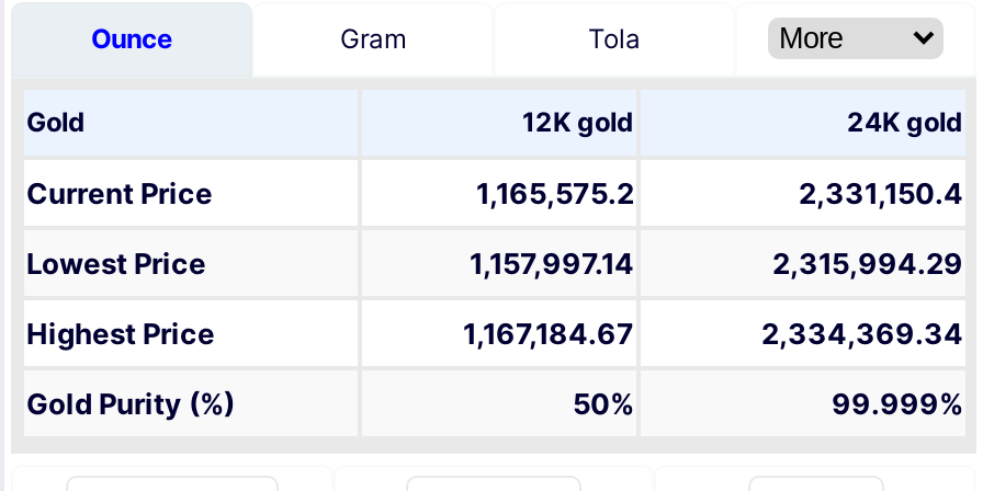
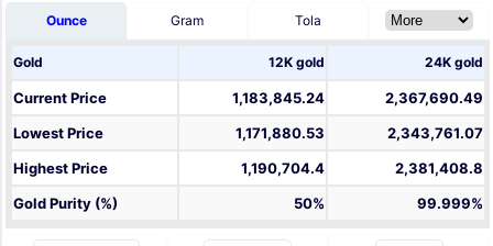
[476,176,634,211] 1,165,575.2 -> [232,89,325,107] 1,183,845.24
[799,176,963,211] 2,331,150.4 -> [385,89,483,107] 2,367,690.49
[470,246,634,281] 1,157,997.14 -> [235,125,325,142] 1,171,880.53
[772,246,963,281] 2,315,994.29 -> [387,125,483,142] 2,343,761.07
[463,317,634,352] 1,167,184.67 -> [241,160,325,177] 1,190,704.4
[761,317,963,352] 2,334,369.34 -> [395,160,483,177] 2,381,408.8

